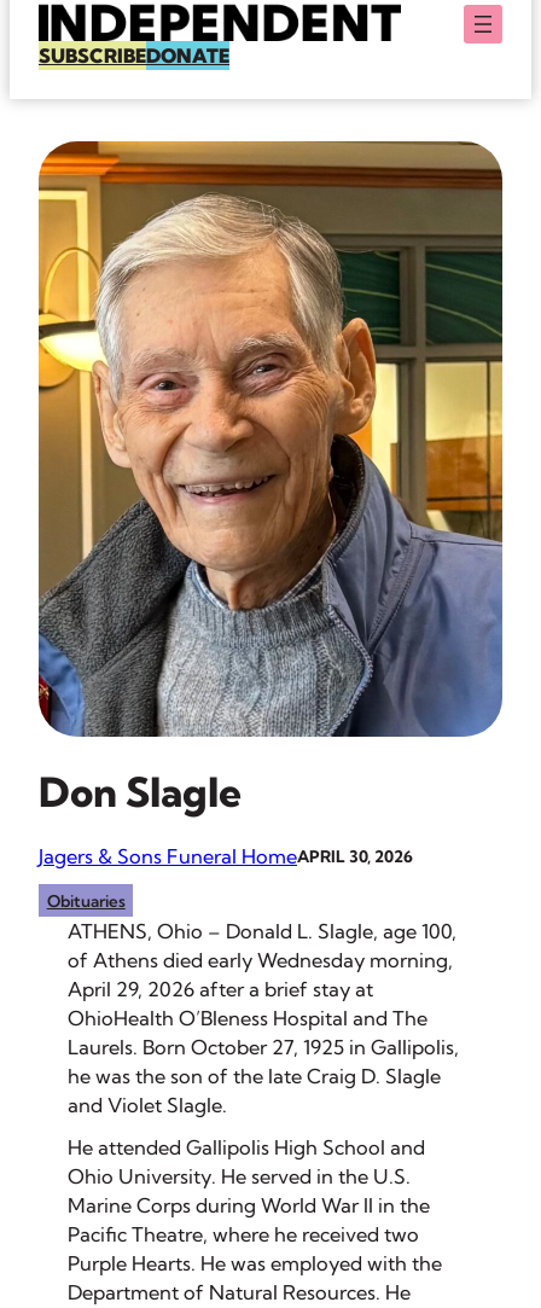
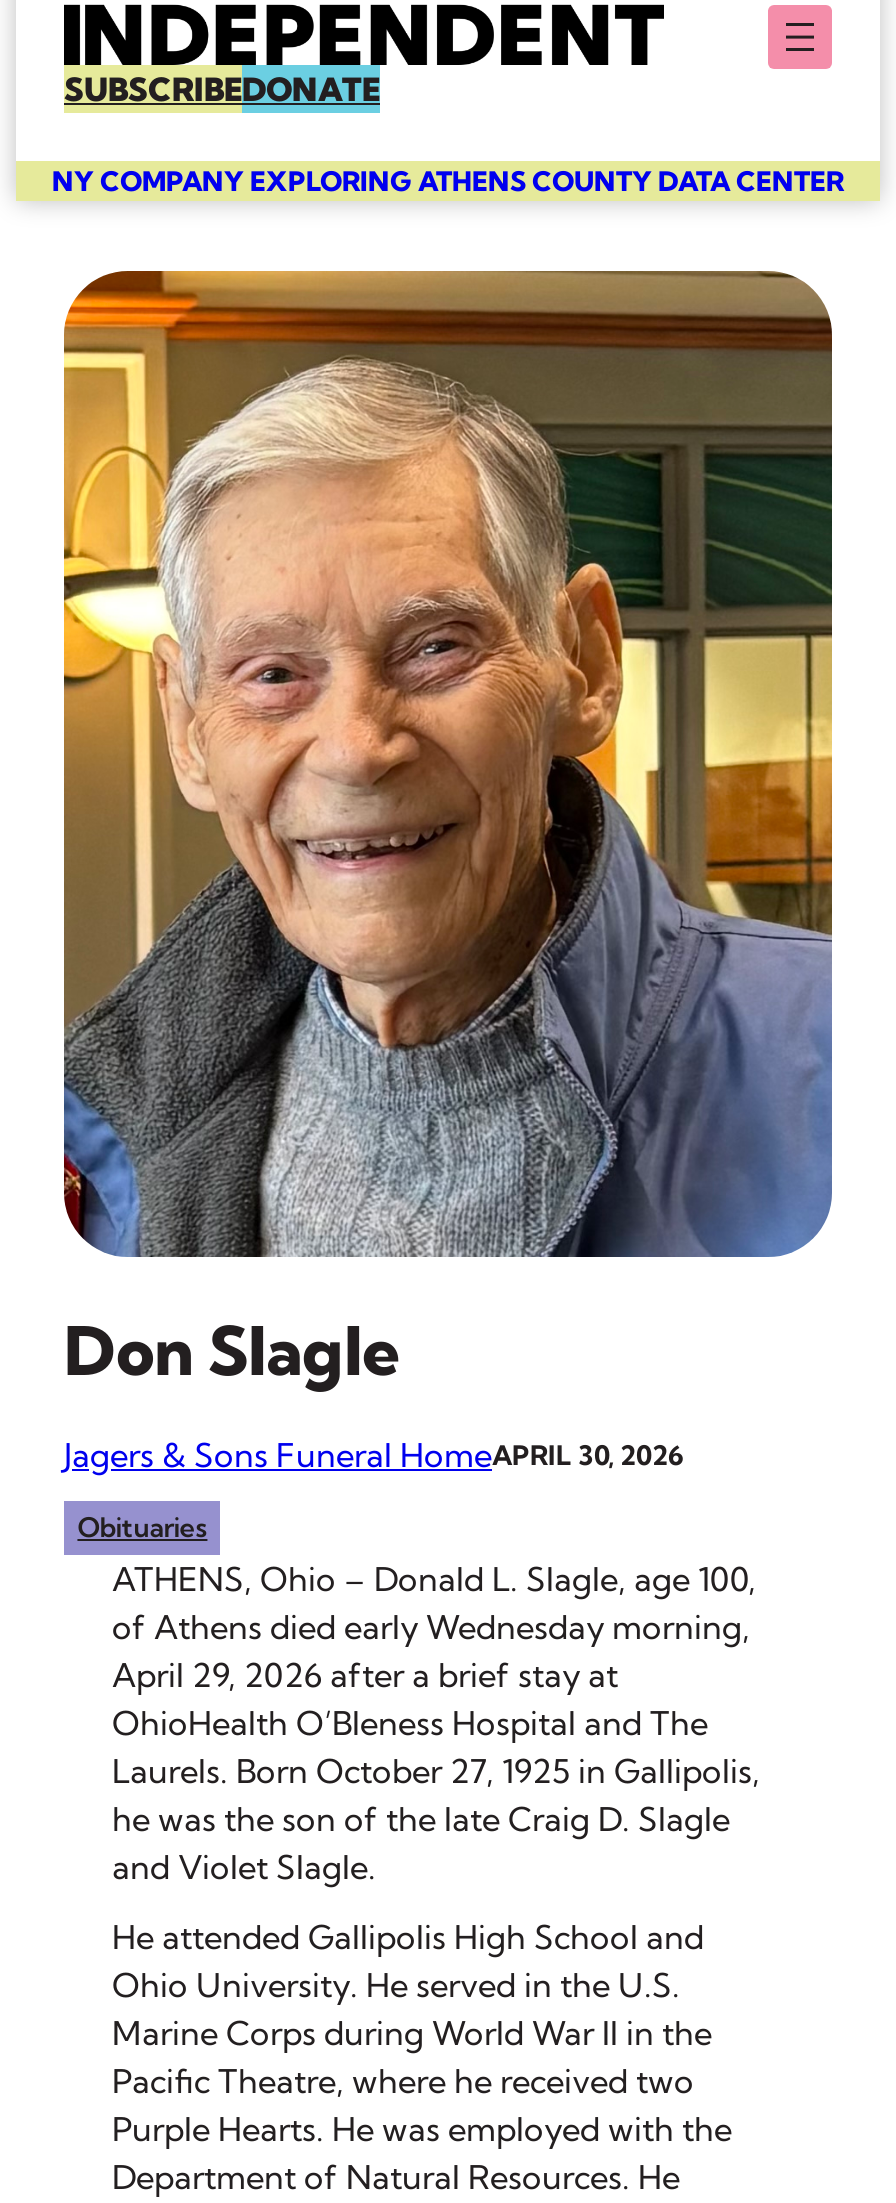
none -> [52,165,844,197] NY COMPANY EXPLORING ATHENS COUNTY DATA CENTER

